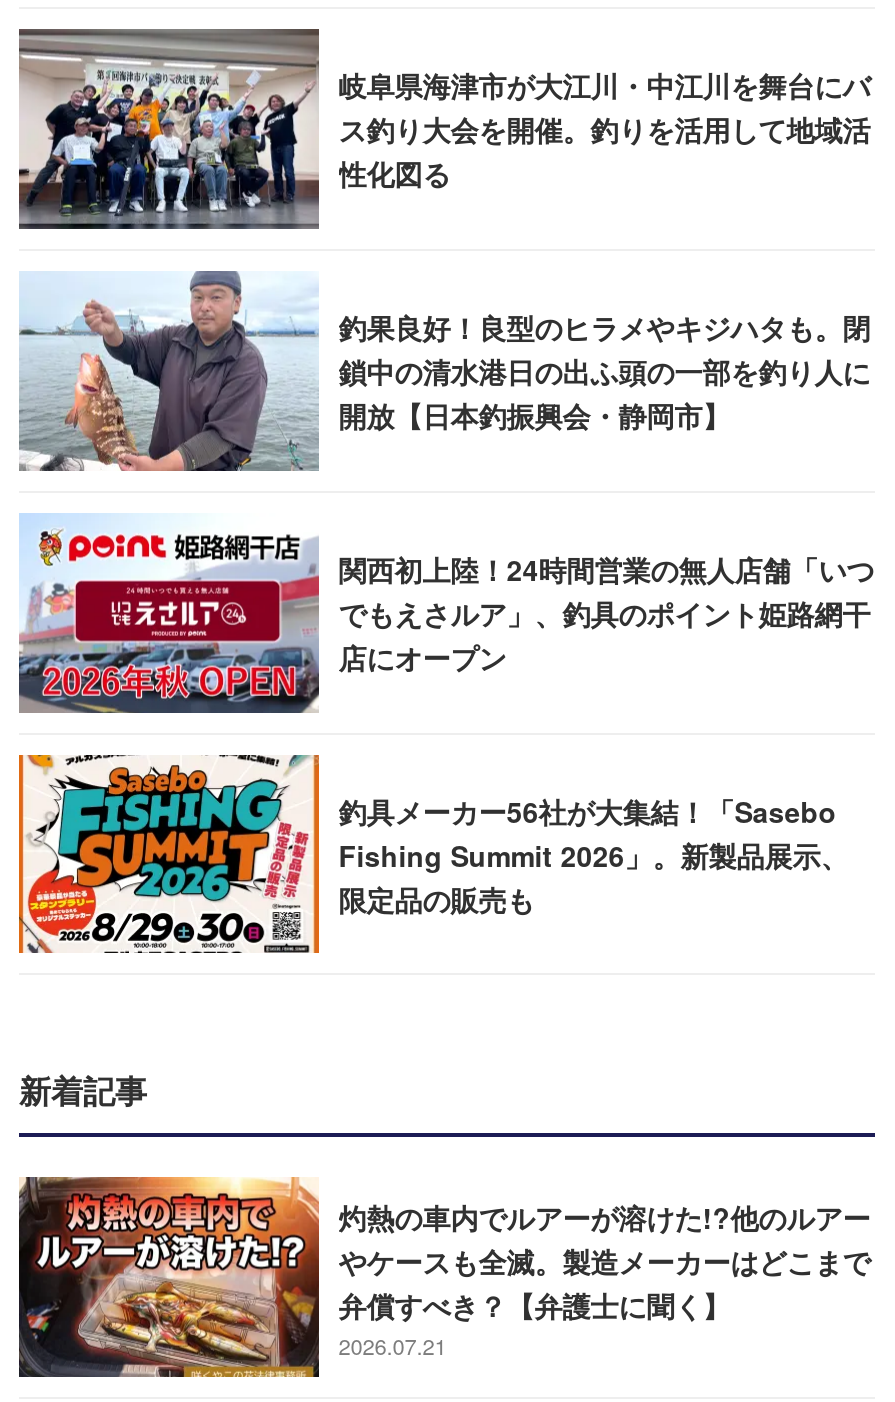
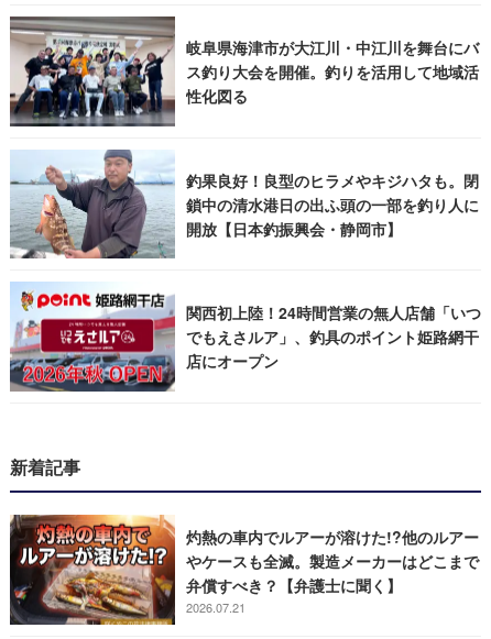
[17,754,849,954] [image] | 釣具メーカー56社が大集結！「Sasebo | Fishing Summit 2026」。新製品展示、 | 限定品の販売も -> none

